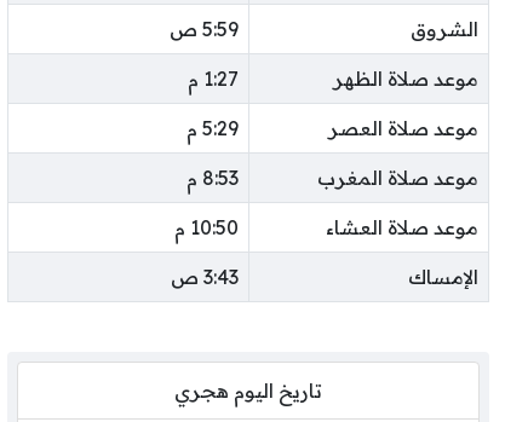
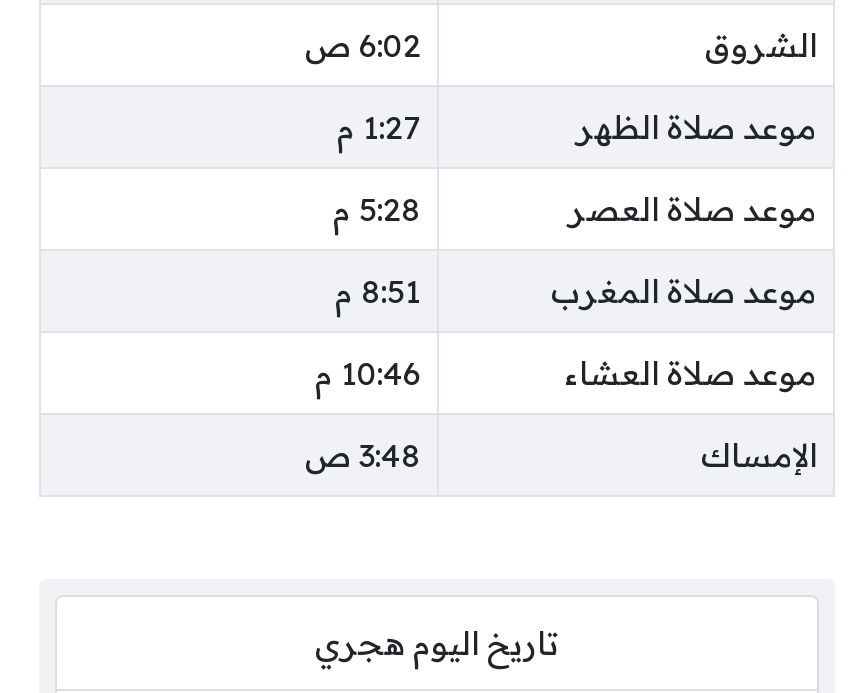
[202,16,239,41] 5:59 ص -> [359,24,421,64] 6:02 ص
[202,116,239,140] 5:29 م -> [359,188,421,228] 5:28 م
[202,165,239,189] 8:53 م -> [361,270,421,310] 8:51 م
[190,215,239,239] 10:50 م -> [341,352,421,392] 10:46 م
[203,264,239,289] 3:43 ص -> [359,434,421,474] 3:48 ص

